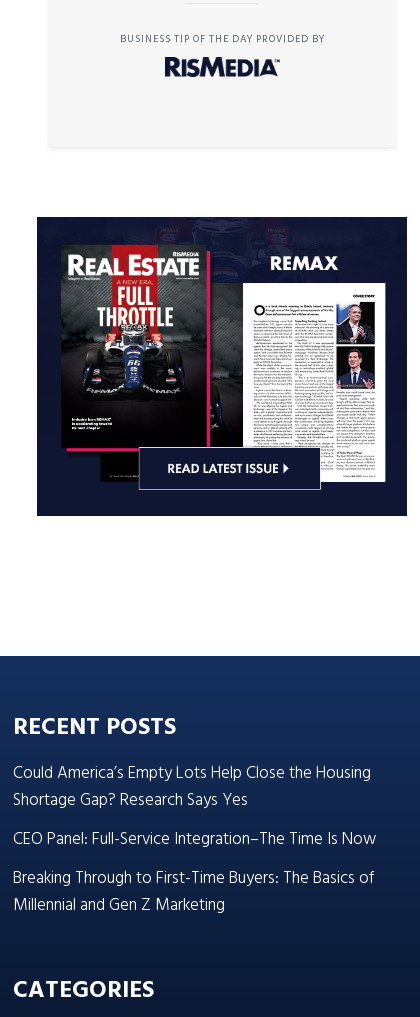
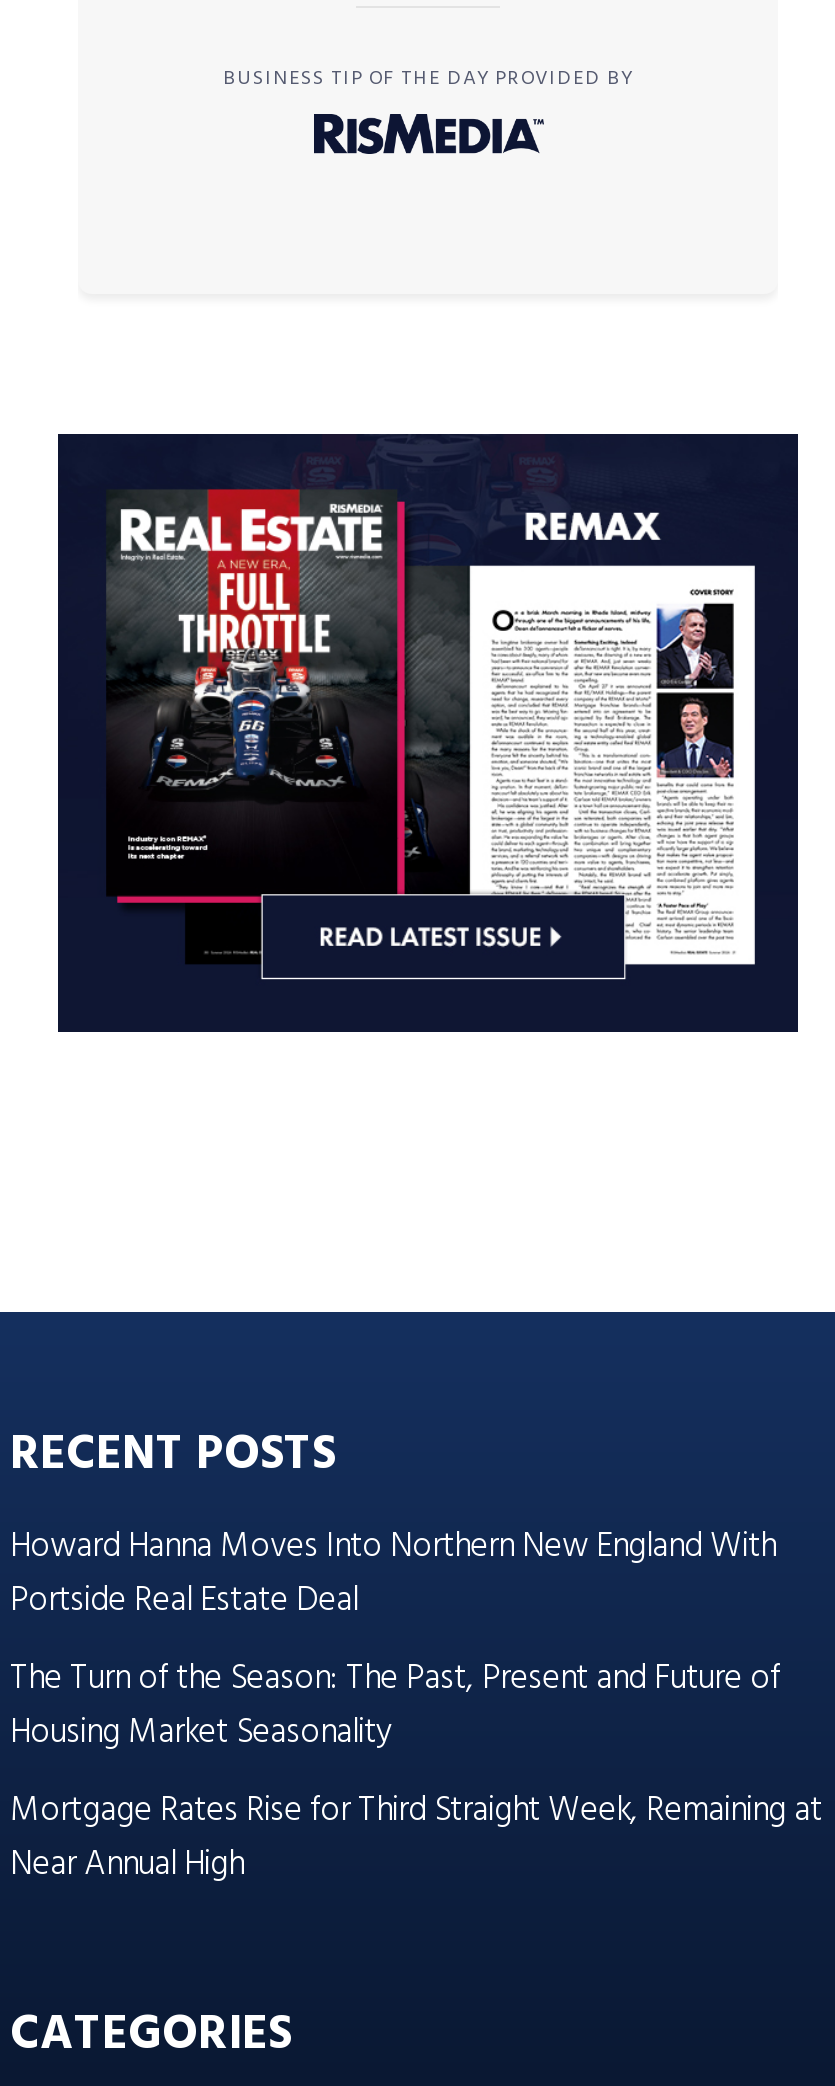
[13,760,376,919] Could America’s Empty Lots Help Close the Housing | Shortage Gap? Research Says Yes | CEO Panel: Full-Service Integration–The Time Is Now | Breaking Through to First-Time Buyers: The Basics of | Millennial and Gen Z Marketing -> [10,1521,822,1893] Howard Hanna Moves Into Northern New England With | Portside Real Estate Deal | The Turn of the Season: The Past, Present and Future of | Housing Market Seasonality | Mortgage Rates Rise for Third Straight Week, Remaining at | Near Annual High

